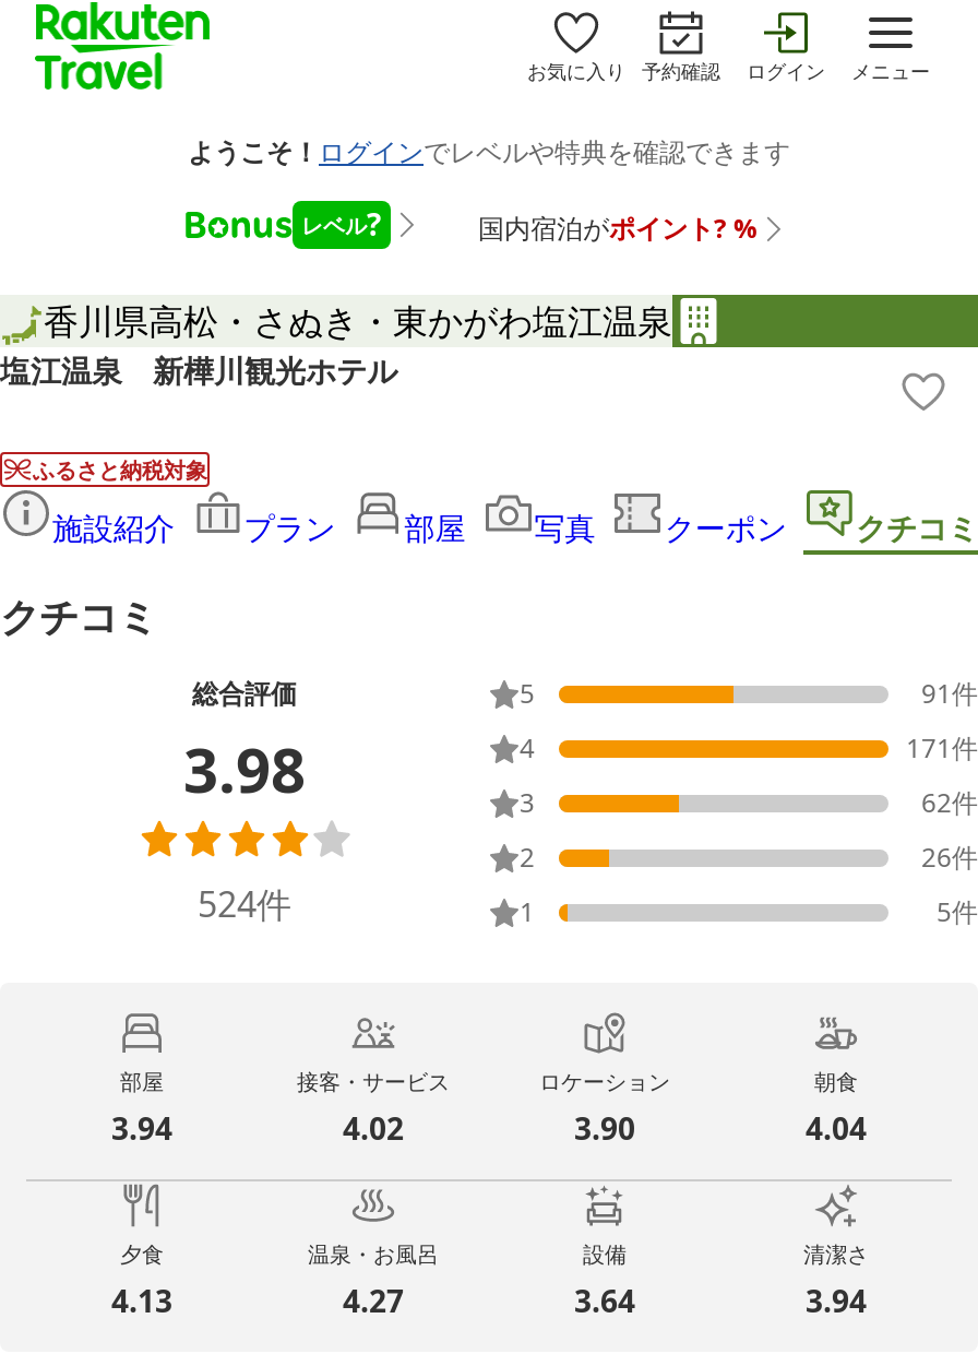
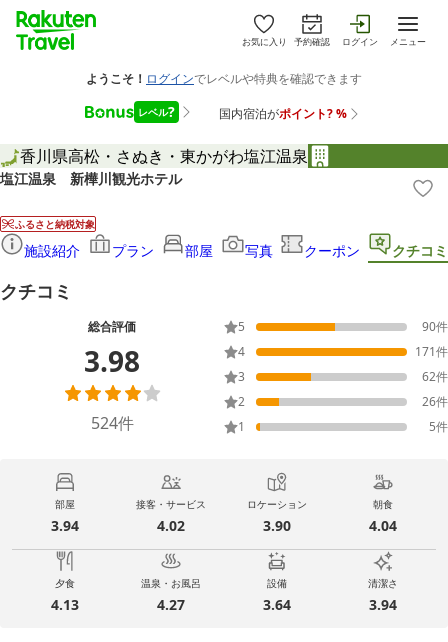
[921,676,978,713] 91件 -> [422,318,448,335] 90件

